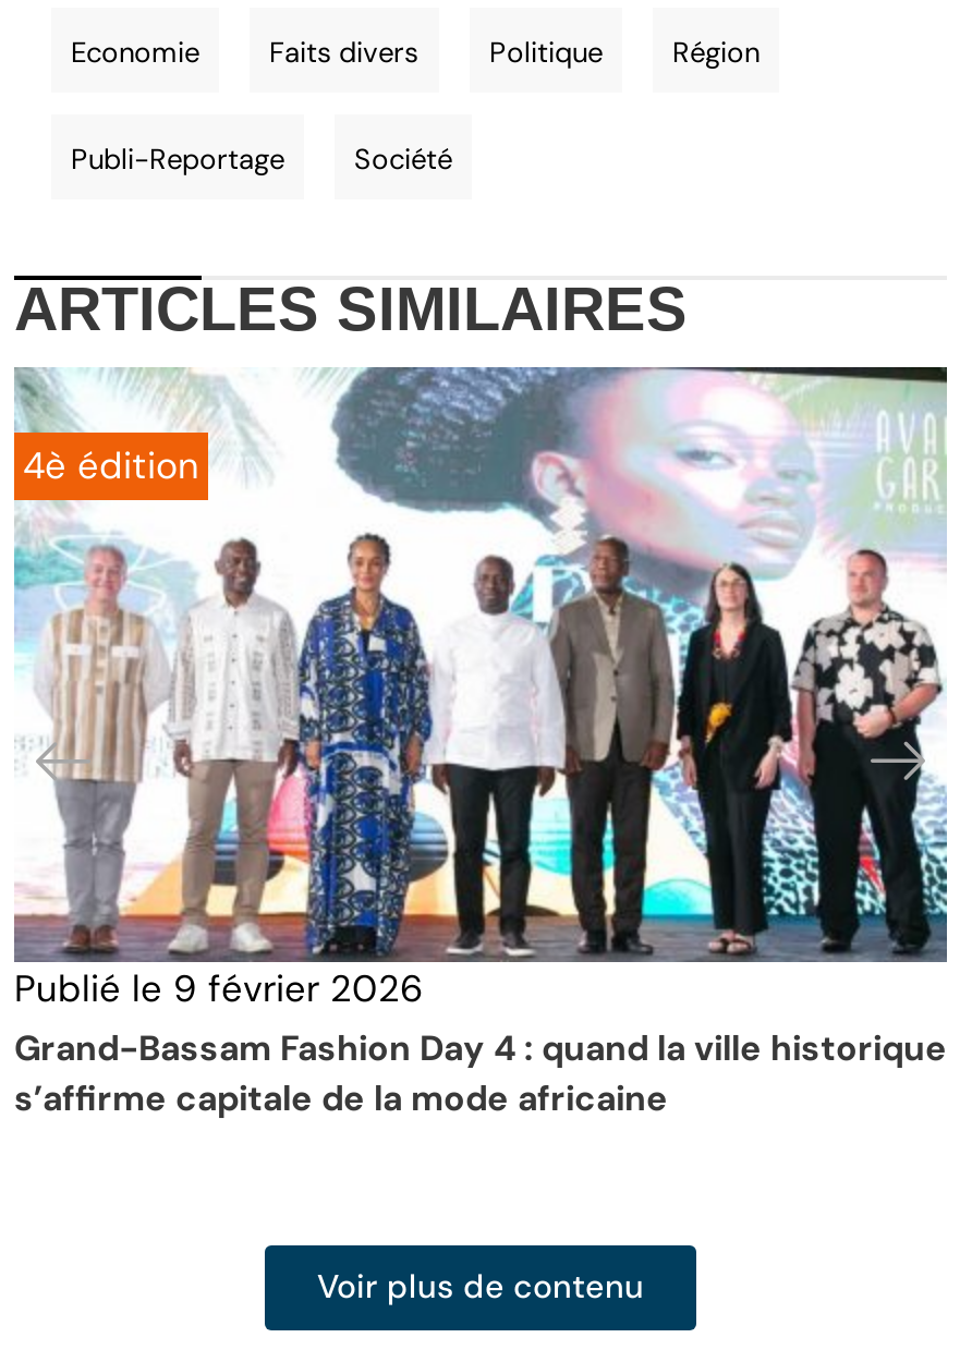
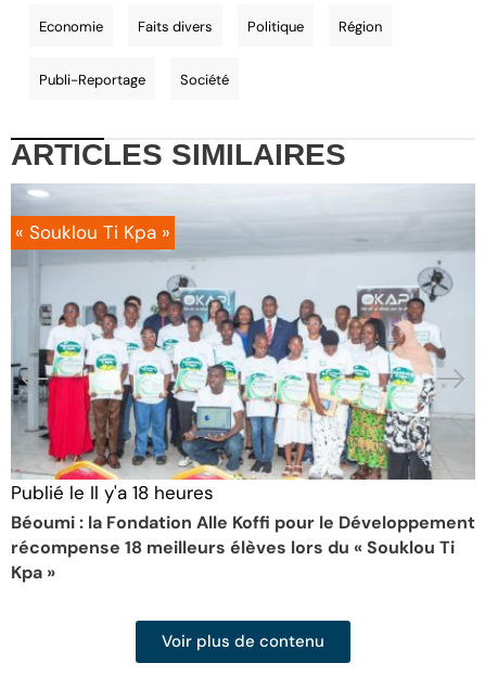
[14,364,949,963] [image] | 4è édition -> [10,182,475,480] [image] | « Souklou Ti Kpa »
[14,965,947,1122] Publié le 9 février 2026 | Grand-Bassam Fashion Day 4 : quand la ville historique | s’affirme capitale de la mode africaine -> [11,481,475,584] Publié leIl y'a 18 heures | Béoumi : la Fondation Alle Koffi pour le Développement | récompense 18 meilleurs élèves lors du « Souklou Ti | Kpa »

